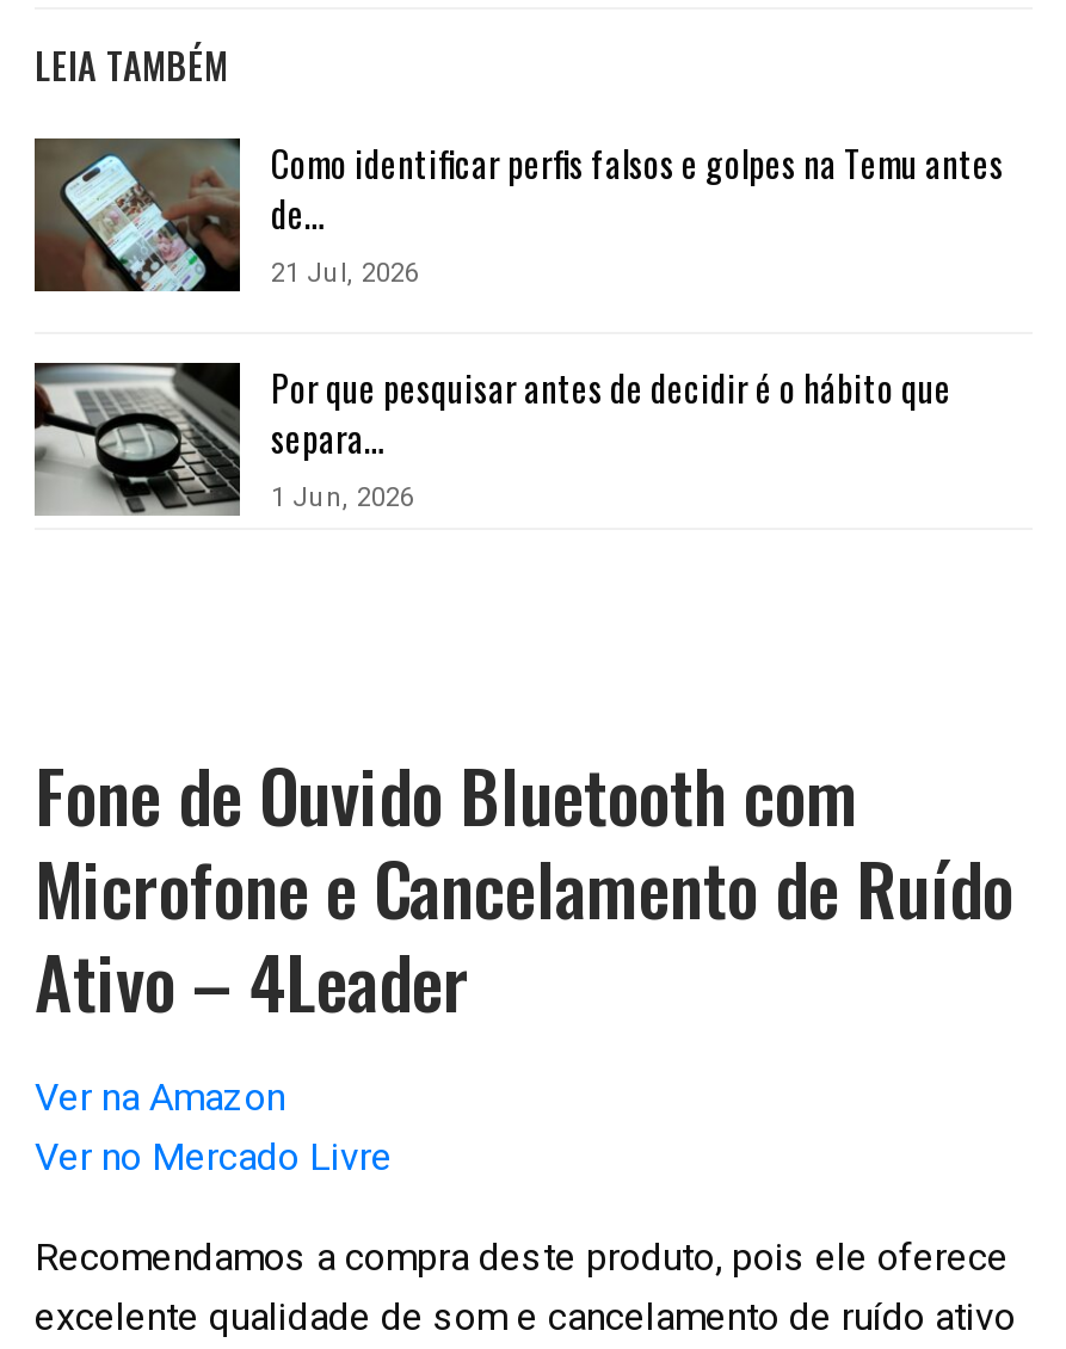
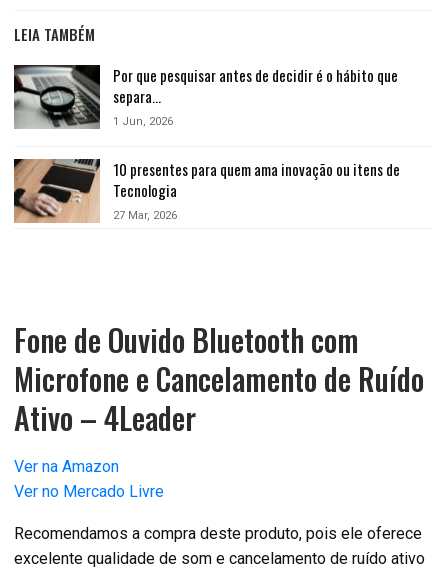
[35,136,1004,291] [image] | Como identificar perfis falsos e golpes na Temu antes | de… | 21 Jul, 2026 -> none
moved [32,361,951,518] -> [13,64,398,130]: [image] | Por que pesquisar antes de decidir é o hábito que | separa… | 1 Jun, 2026
none -> [13,158,400,223] [image] | 10 presentes para quem ama inovação ou itens de | Tecnologia | 27 Mar, 2026

